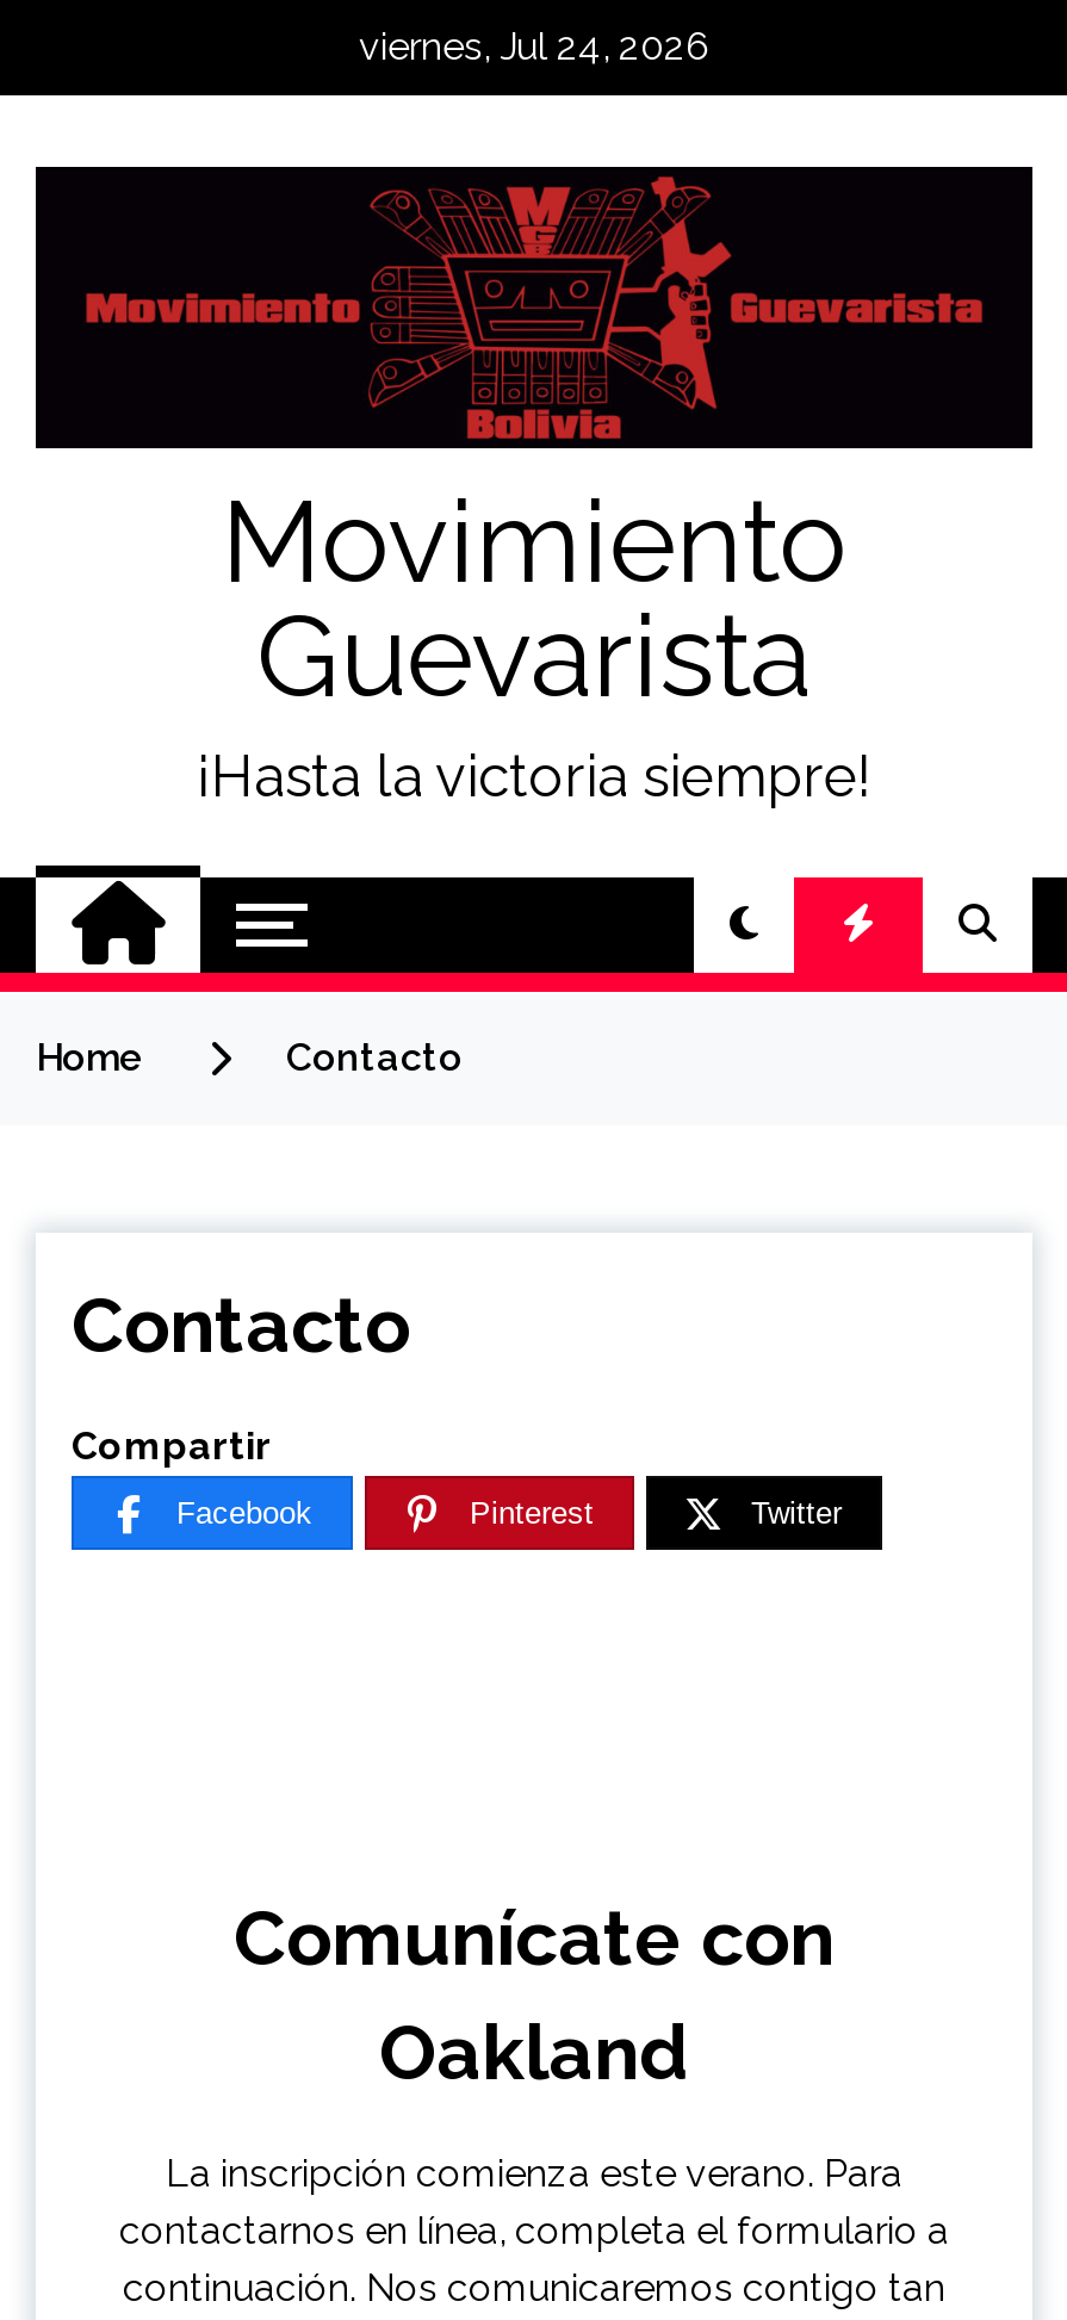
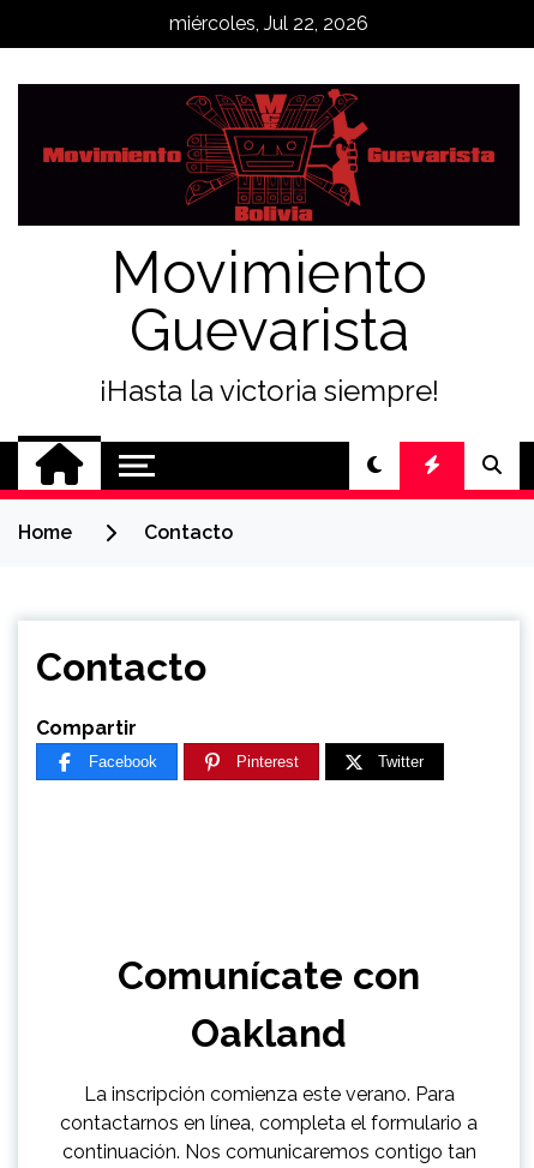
[359,24,709,69] viernes, Jul 24, 2026 -> [169,12,368,35] miércoles, Jul 22, 2026

